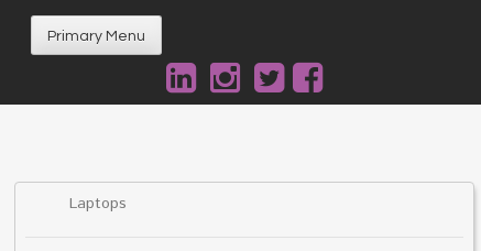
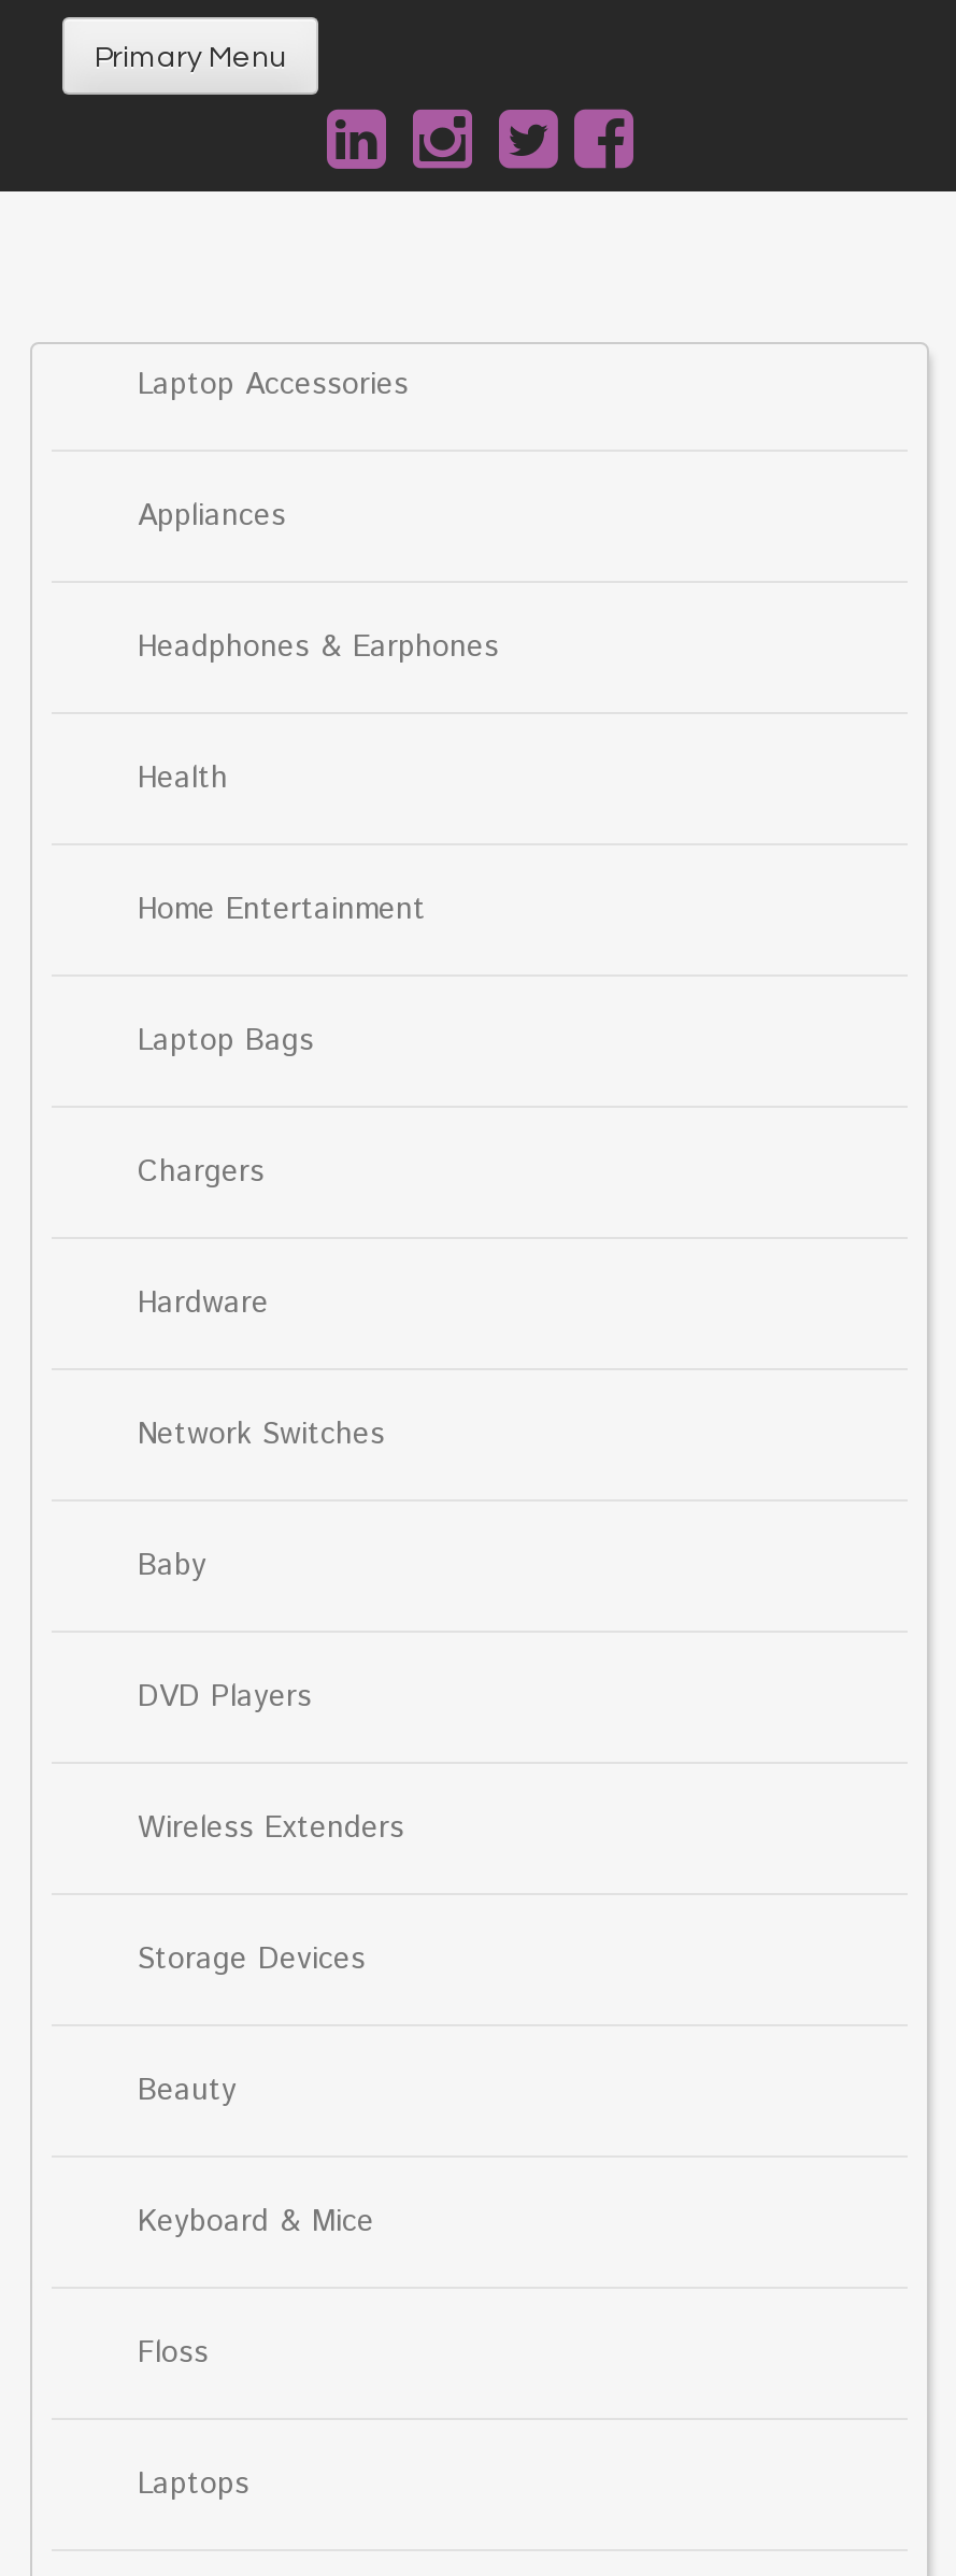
none -> [138,363,499,2375] Laptop Accessories | Appliances | Headphones & Earphones | Health | Home Entertainment | Laptop Bags | Chargers | Hardware | Network Switches | Baby | DVD Players | Wireless Extenders | Storage Devices | Beauty | Keyboard & Mice | Floss

